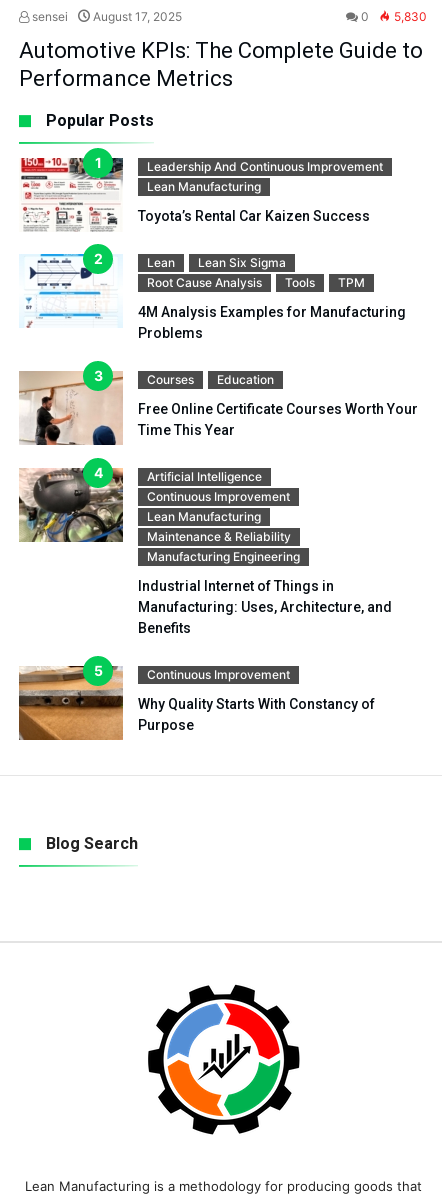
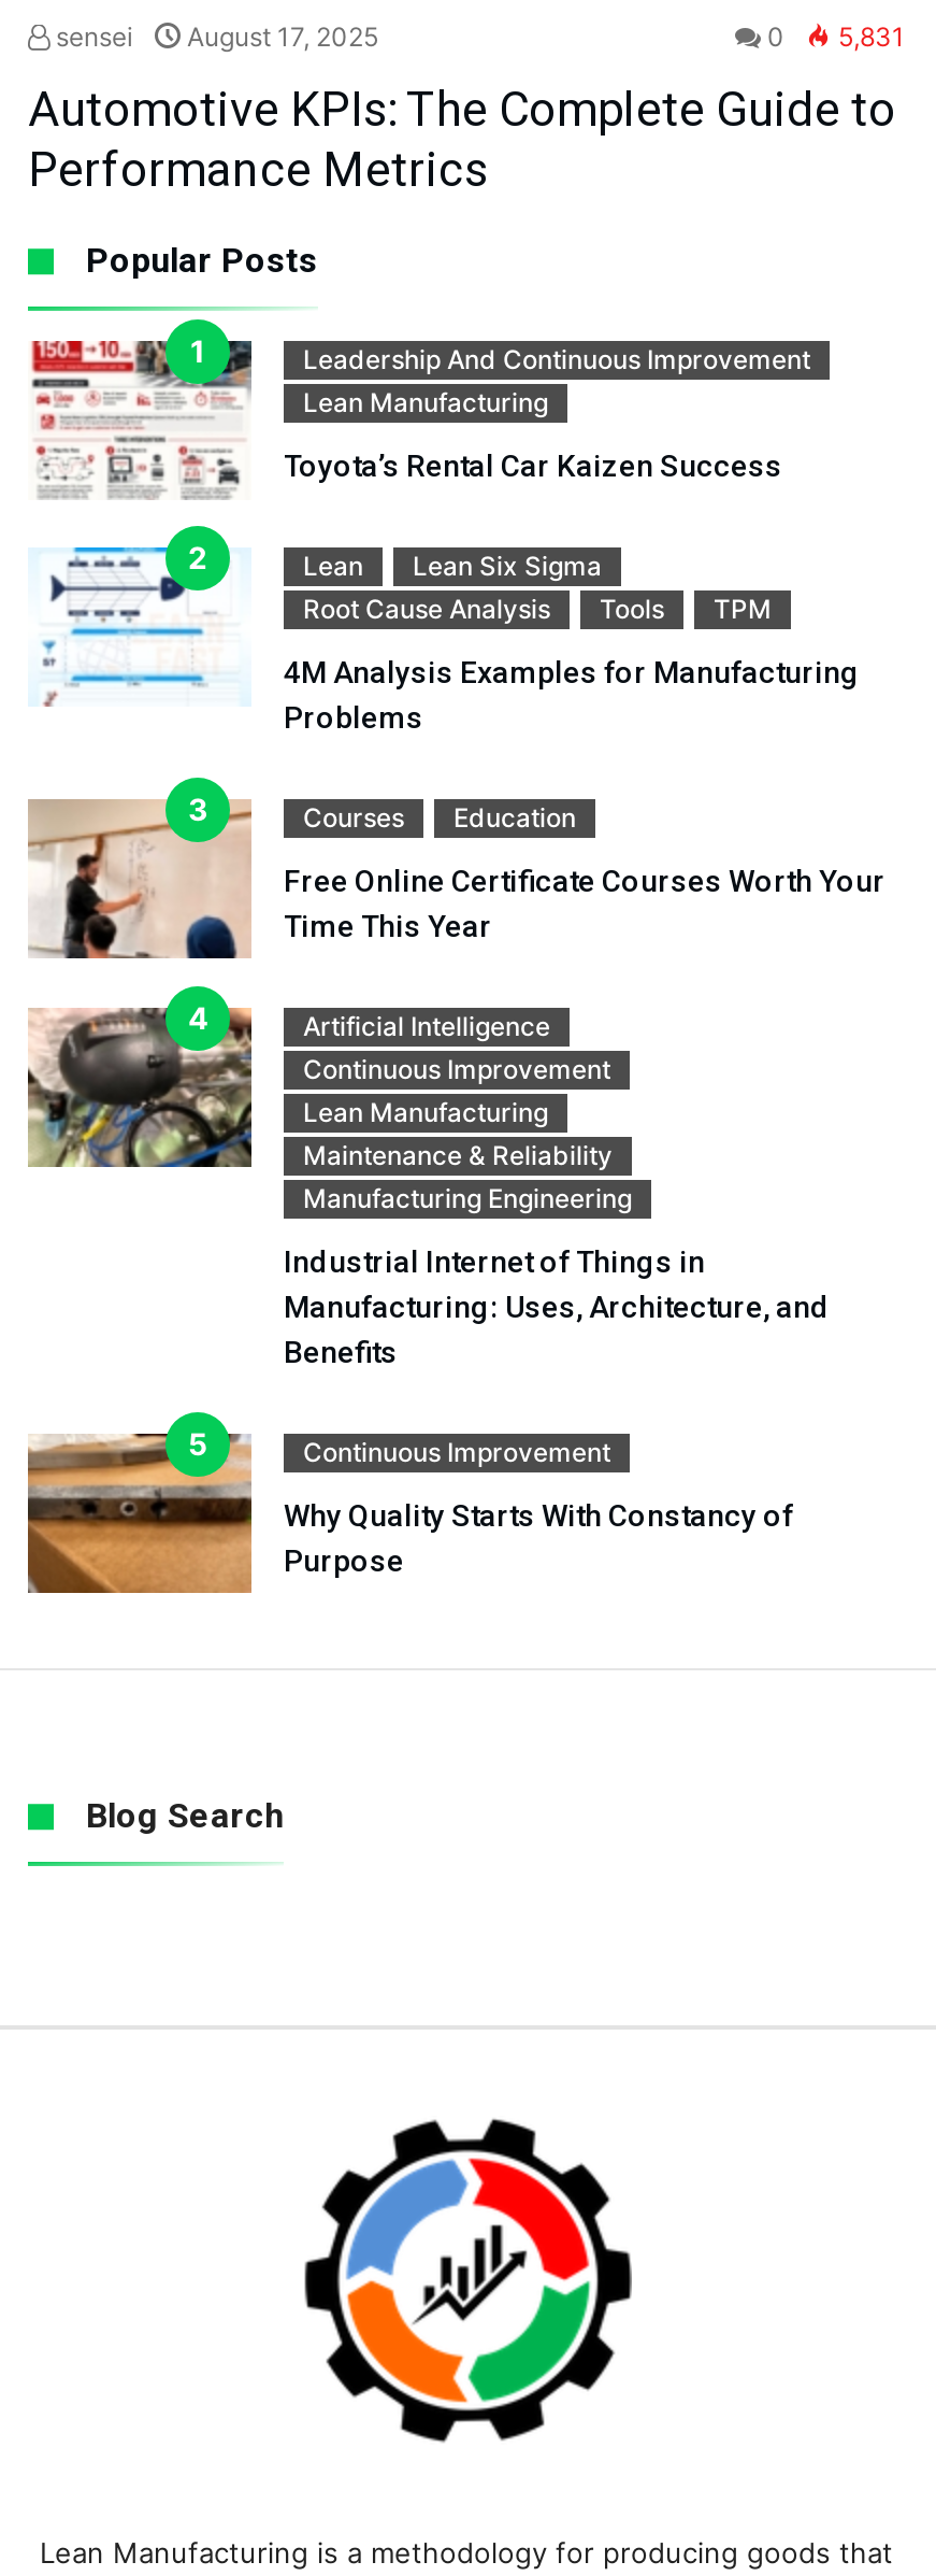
[358,9,427,24] 0 5,830 -> [761,21,905,53] 0 5,831

